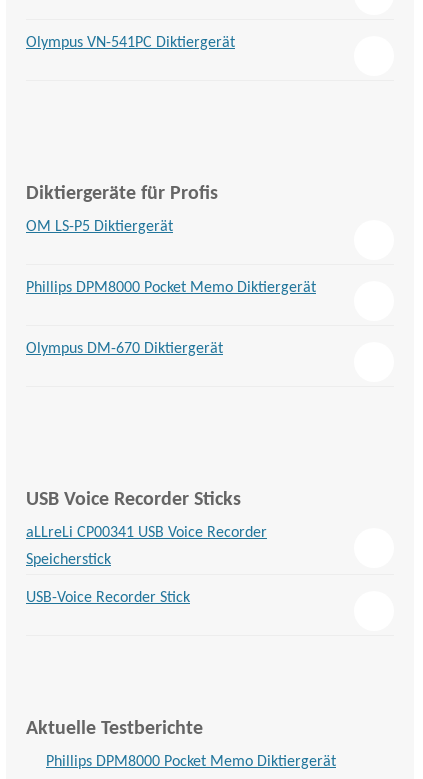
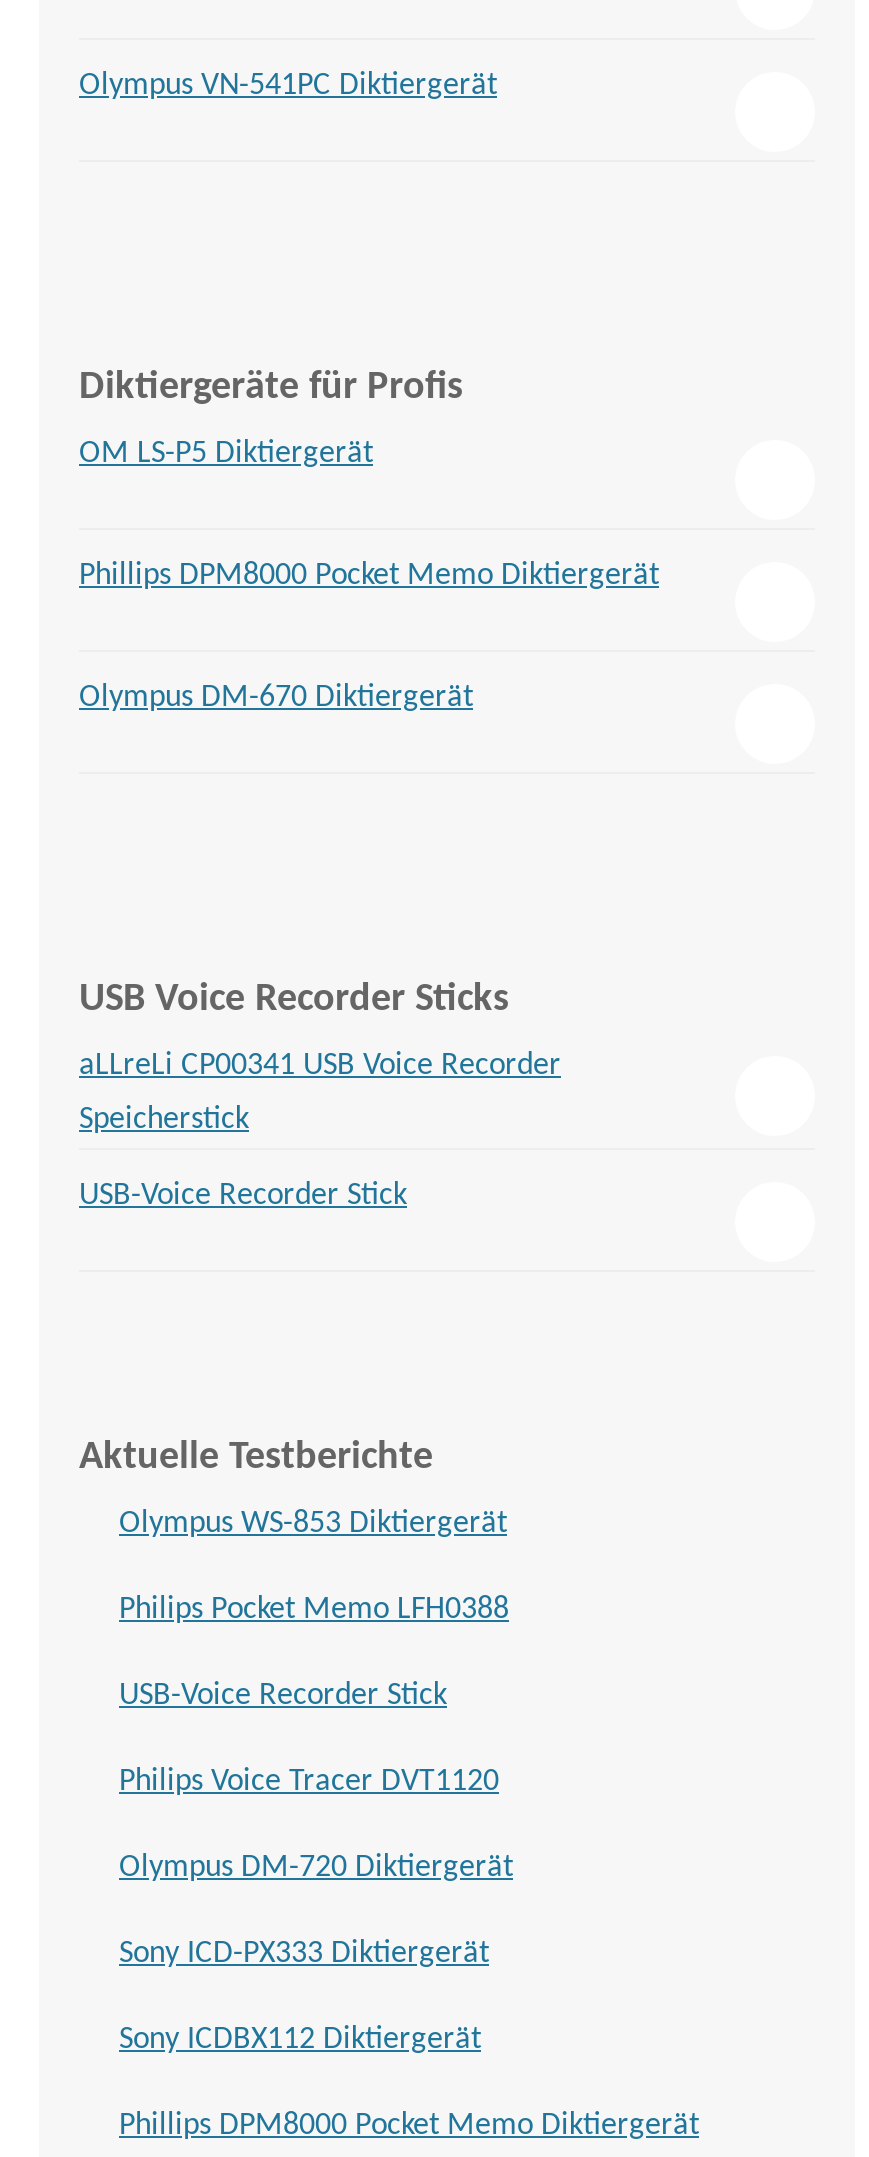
none -> [119,1508,513,2056] Olympus WS-853 Diktiergerät | Philips Pocket Memo LFH0388 | USB-Voice Recorder Stick | Philips Voice Tracer DVT1120 | Olympus DM-720 Diktiergerät | Sony ICD-PX333 Diktiergerät | Sony ICDBX112 Diktiergerät

